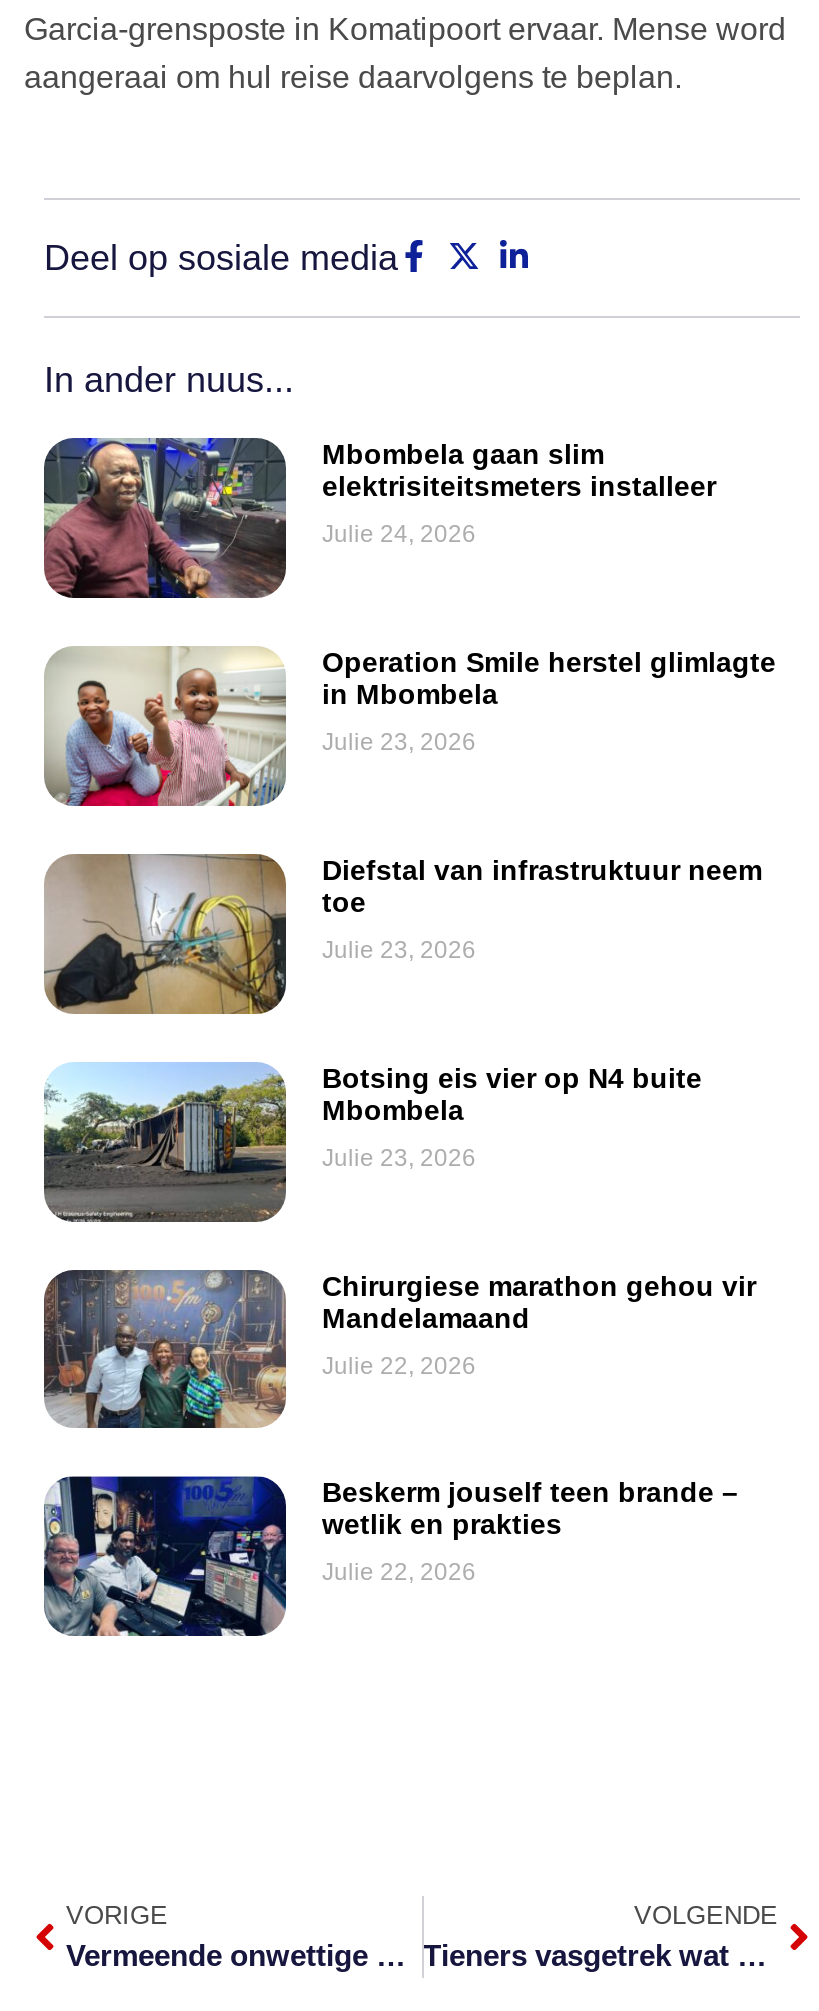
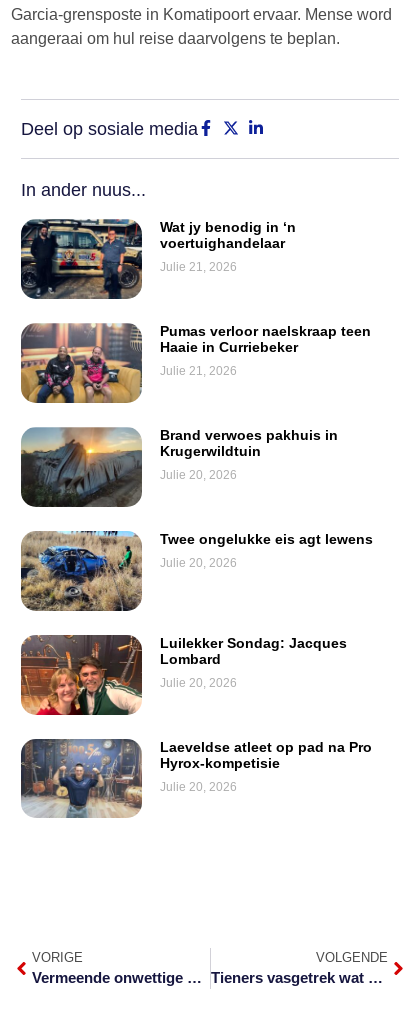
[42,436,716,600] [image] | Mbombela gaan slim | elektrisiteitsmeters installeer -> [20,218,296,300] [image] | Wat jy benodig in ‘n | voertuighandelaar
[322,521,476,549] Julie 24, 2026 -> [160,260,237,274] Julie 21, 2026
[44,646,776,808] [image] | Operation Smile herstel glimlagte | in Mbombela -> [21,323,371,404] [image] | Pumas verloor naelskraap teen | Haaie in Curriebeker
[322,728,476,756] Julie 23, 2026 -> [160,364,237,378] Julie 21, 2026
[46,852,762,1016] [image] | Diefstal van infrastruktuur neem | toe -> [21,427,338,508] [image] | Brand verwoes pakhuis in | Krugerwildtuin
[322,936,476,964] Julie 23, 2026 -> [160,468,237,482] Julie 20, 2026
[42,1062,702,1222] [image] | Botsing eis vier op N4 buite | Mbombela -> [20,530,373,611] [image] | Twee ongelukke eis agt lewens
[322,1144,476,1172] Julie 23, 2026 -> [160,556,237,570] Julie 20, 2026
[42,1268,756,1430] [image] | Chirurgiese marathon gehou vir | Mandelamaand -> [20,634,347,716] [image] | Luilekker Sondag: Jacques | Lombard
[322,1351,476,1379] Julie 22, 2026 -> [160,676,237,690] Julie 20, 2026
[44,1474,738,1638] [image] | Beskerm jouself teen brande – | wetlik en prakties -> [21,738,372,819] [image] | Laeveldse atleet op pad na Pro | Hyrox-kompetisie
[322,1559,476,1587] Julie 22, 2026 -> [160,779,237,793] Julie 20, 2026

